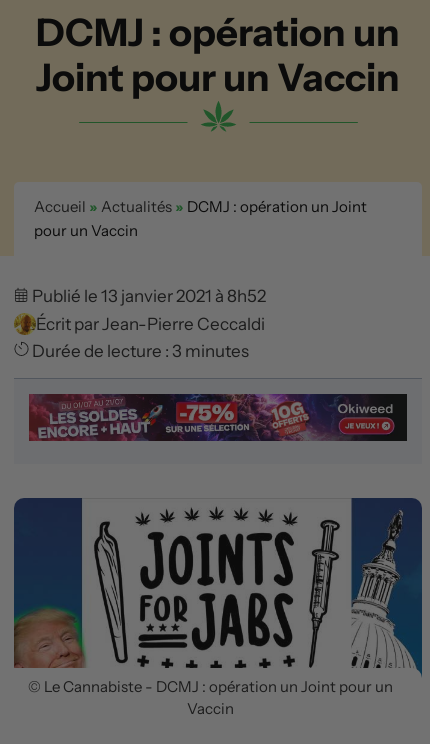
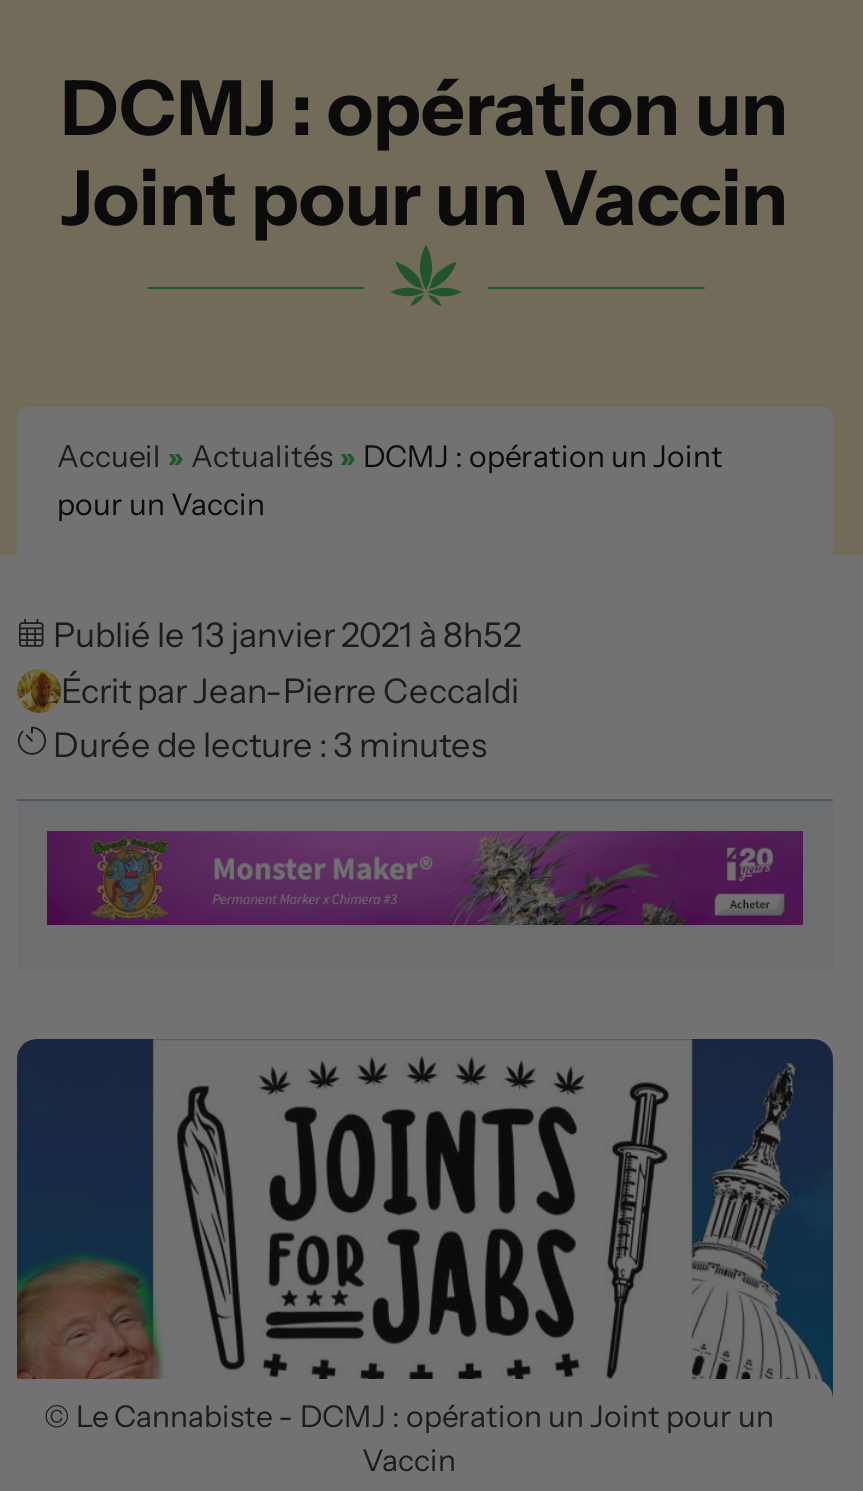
[28,393,408,442] [image] -> [45,829,805,927] [image]

